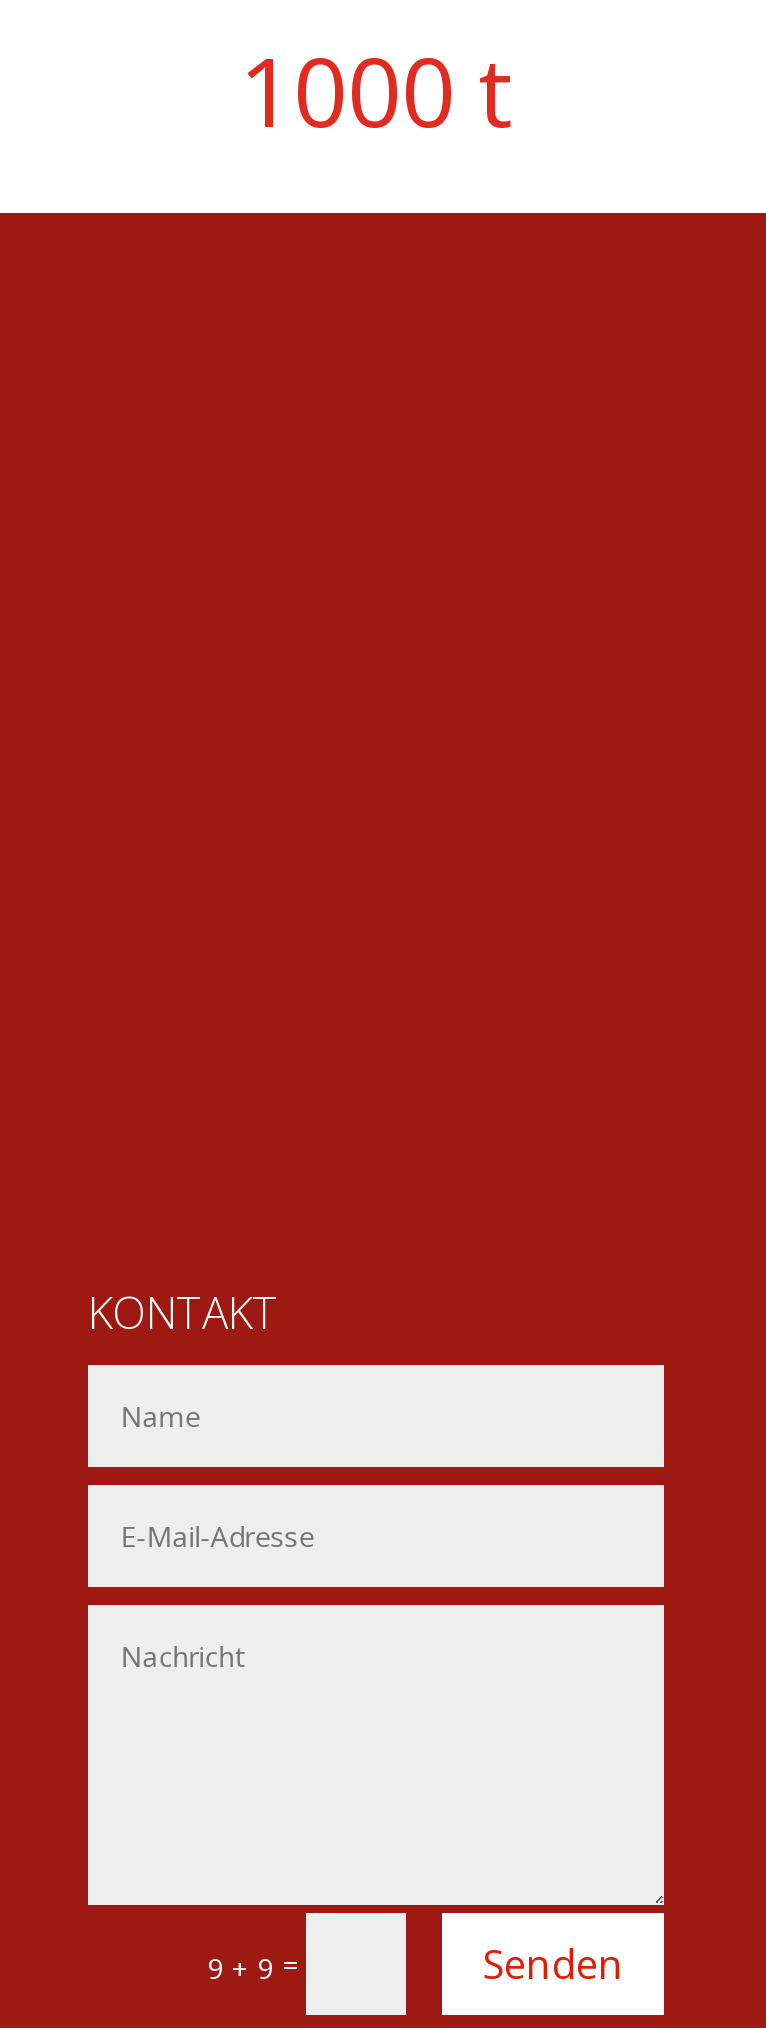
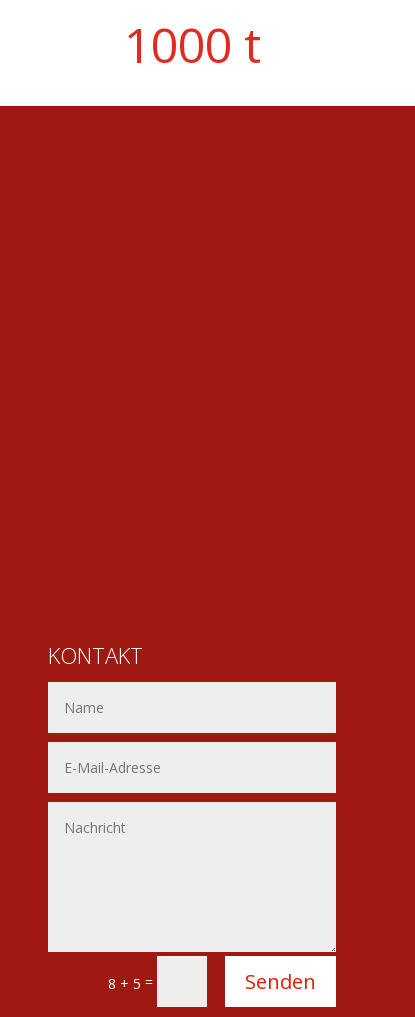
[208,1945,306,1987] 9 + 9 = -> [108,972,157,993] 8 + 5 =

